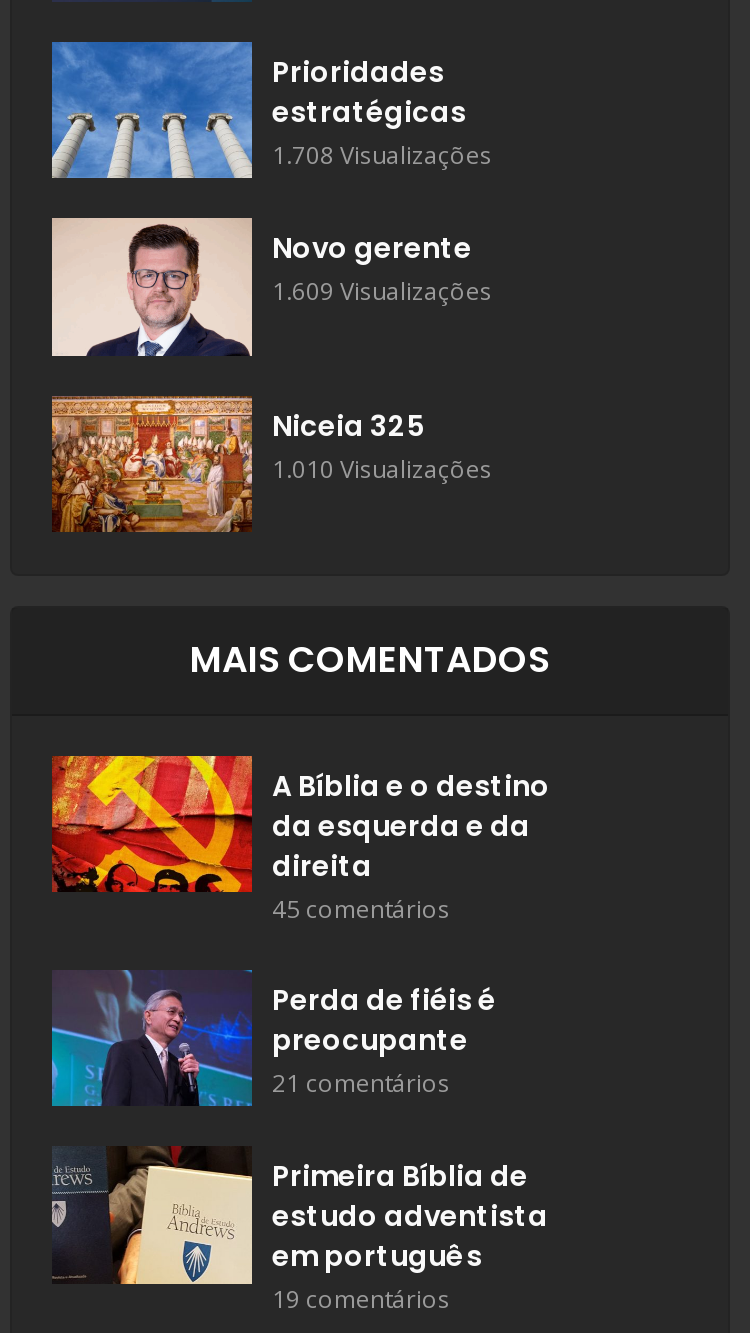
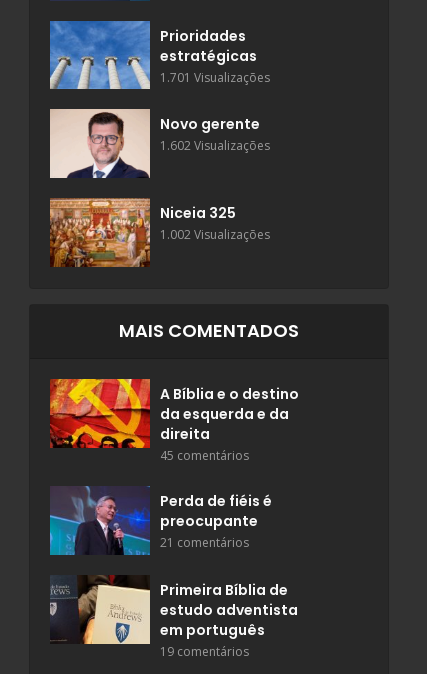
[272,137,492,171] 1.708 Visualizações -> [160,68,270,85] 1.701 Visualizações
[272,274,492,308] 1.609 Visualizações -> [160,137,270,154] 1.602 Visualizações
[272,451,492,485] 1.010 Visualizações -> [160,226,270,243] 1.002 Visualizações

